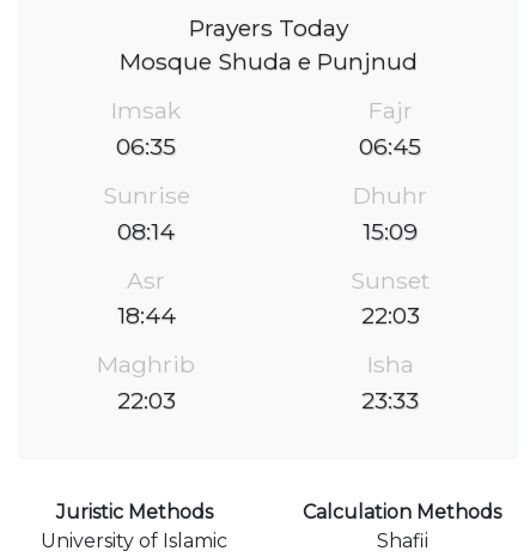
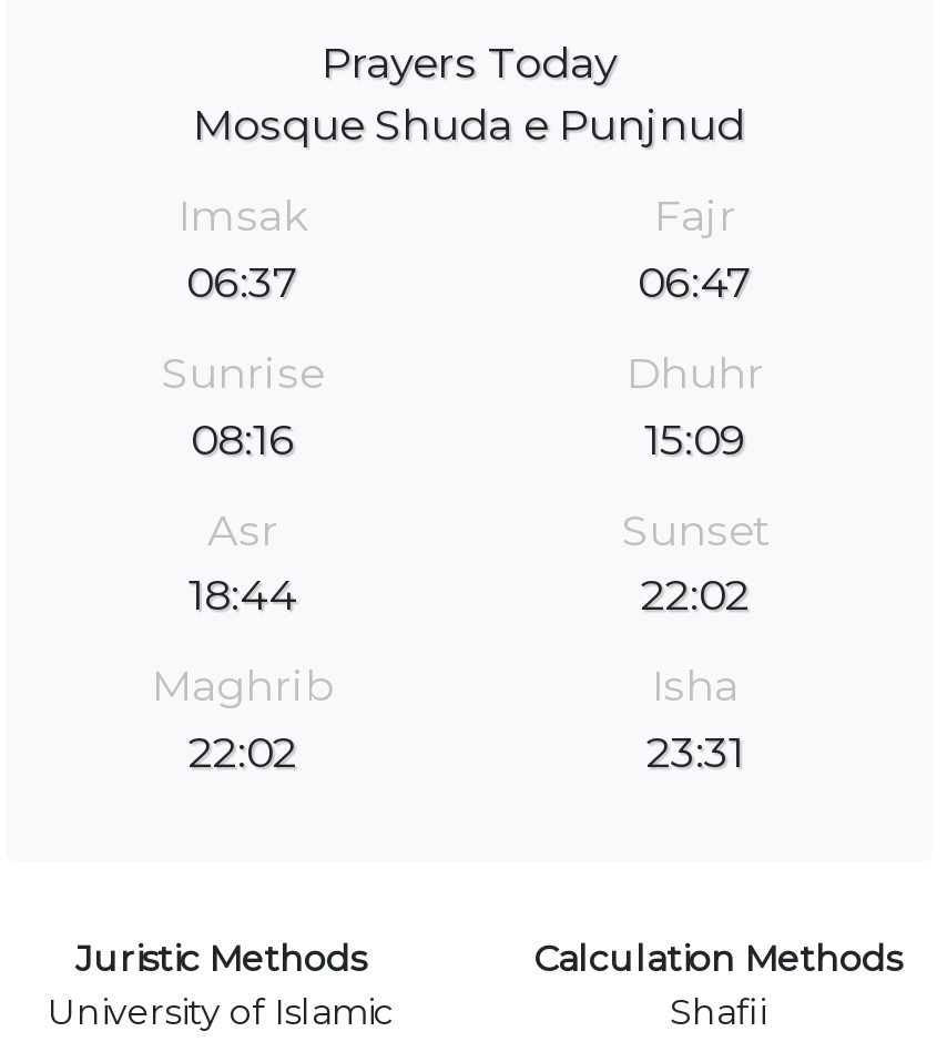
[116,132,176,160] 06:35 -> [186,255,299,308] 06:37
[359,132,421,160] 06:45 -> [638,255,753,308] 06:47
[117,216,175,245] 08:14 -> [191,412,295,465] 08:16
[361,301,419,330] 22:03 -> [641,569,750,622] 22:02
[117,386,175,415] 22:03 -> [189,726,297,779] 22:02
[361,386,419,415] 23:33 -> [646,726,744,779] 23:31

